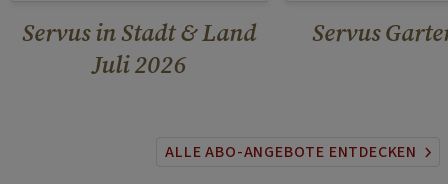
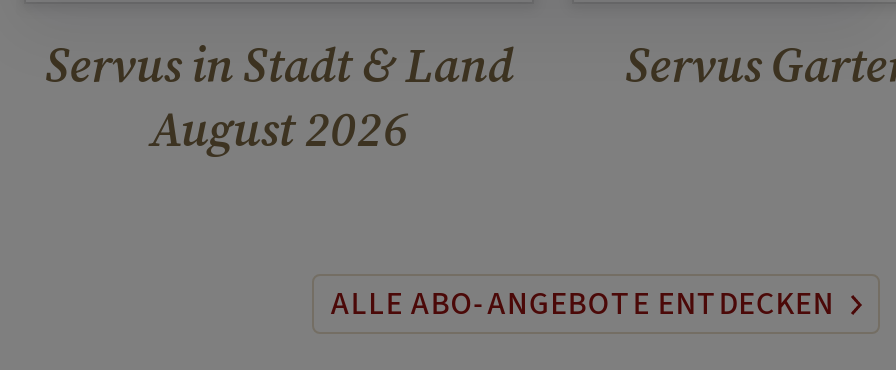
[92,48,186,81] Juli 2026 -> [150,96,408,162] August 2026

